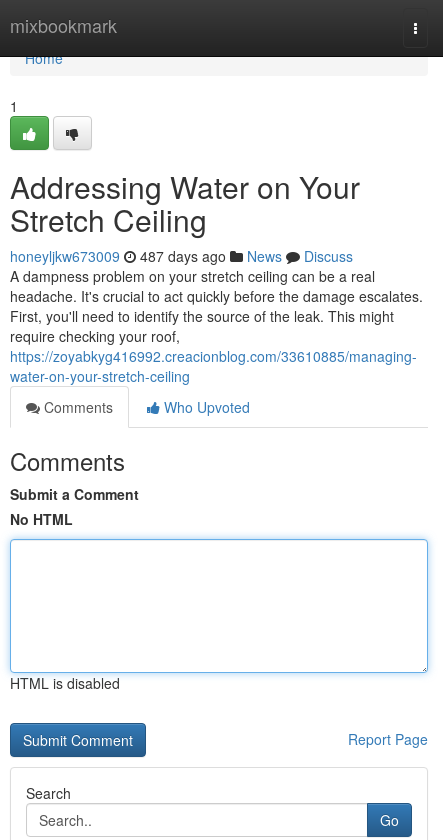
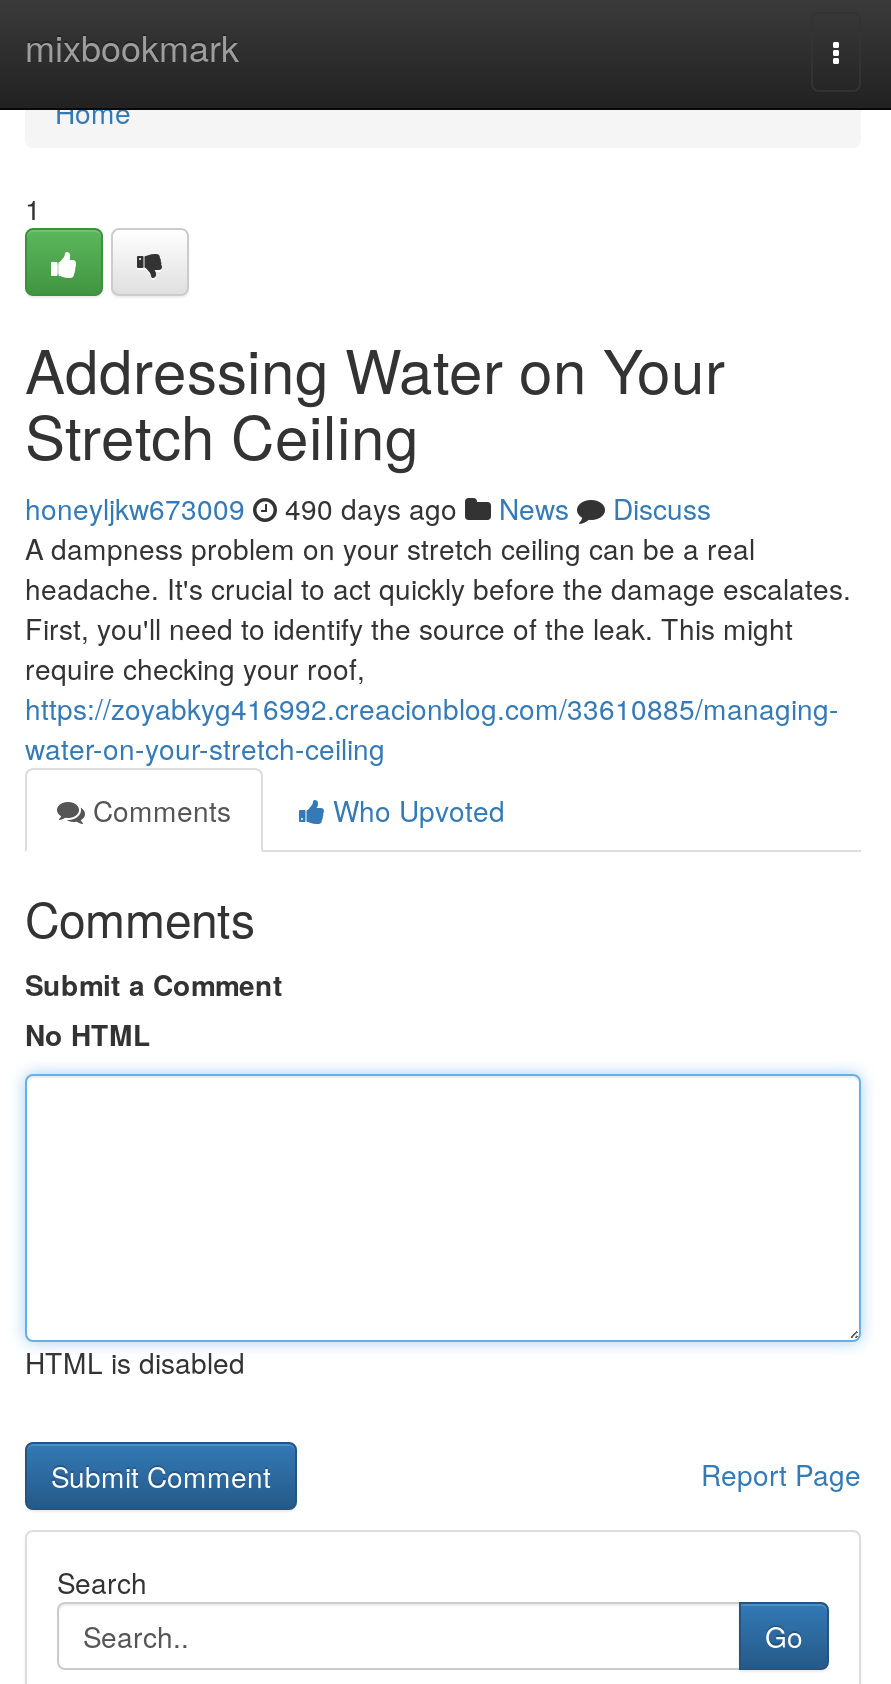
[10,246,353,266] honeyljkw673009 487 days ago News Discuss -> [25,488,711,528] honeyljkw673009 490 days ago News Discuss

